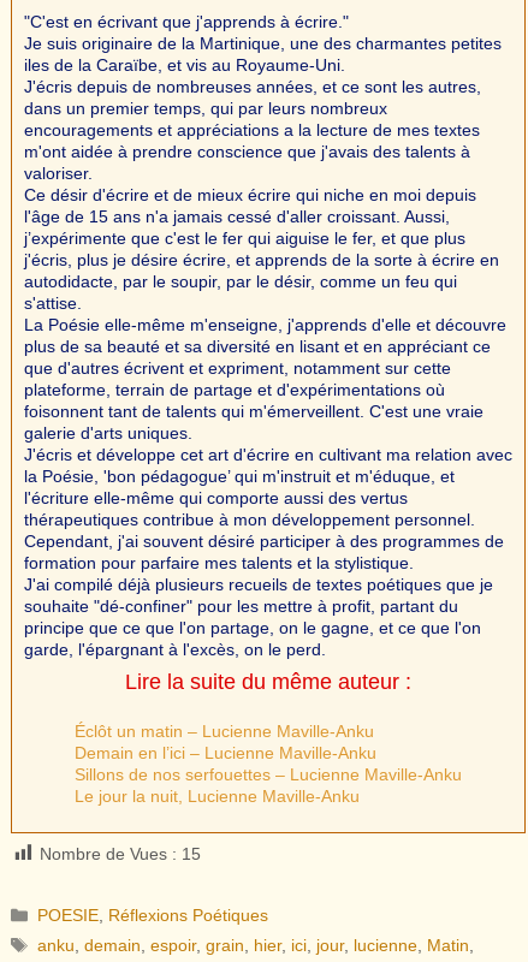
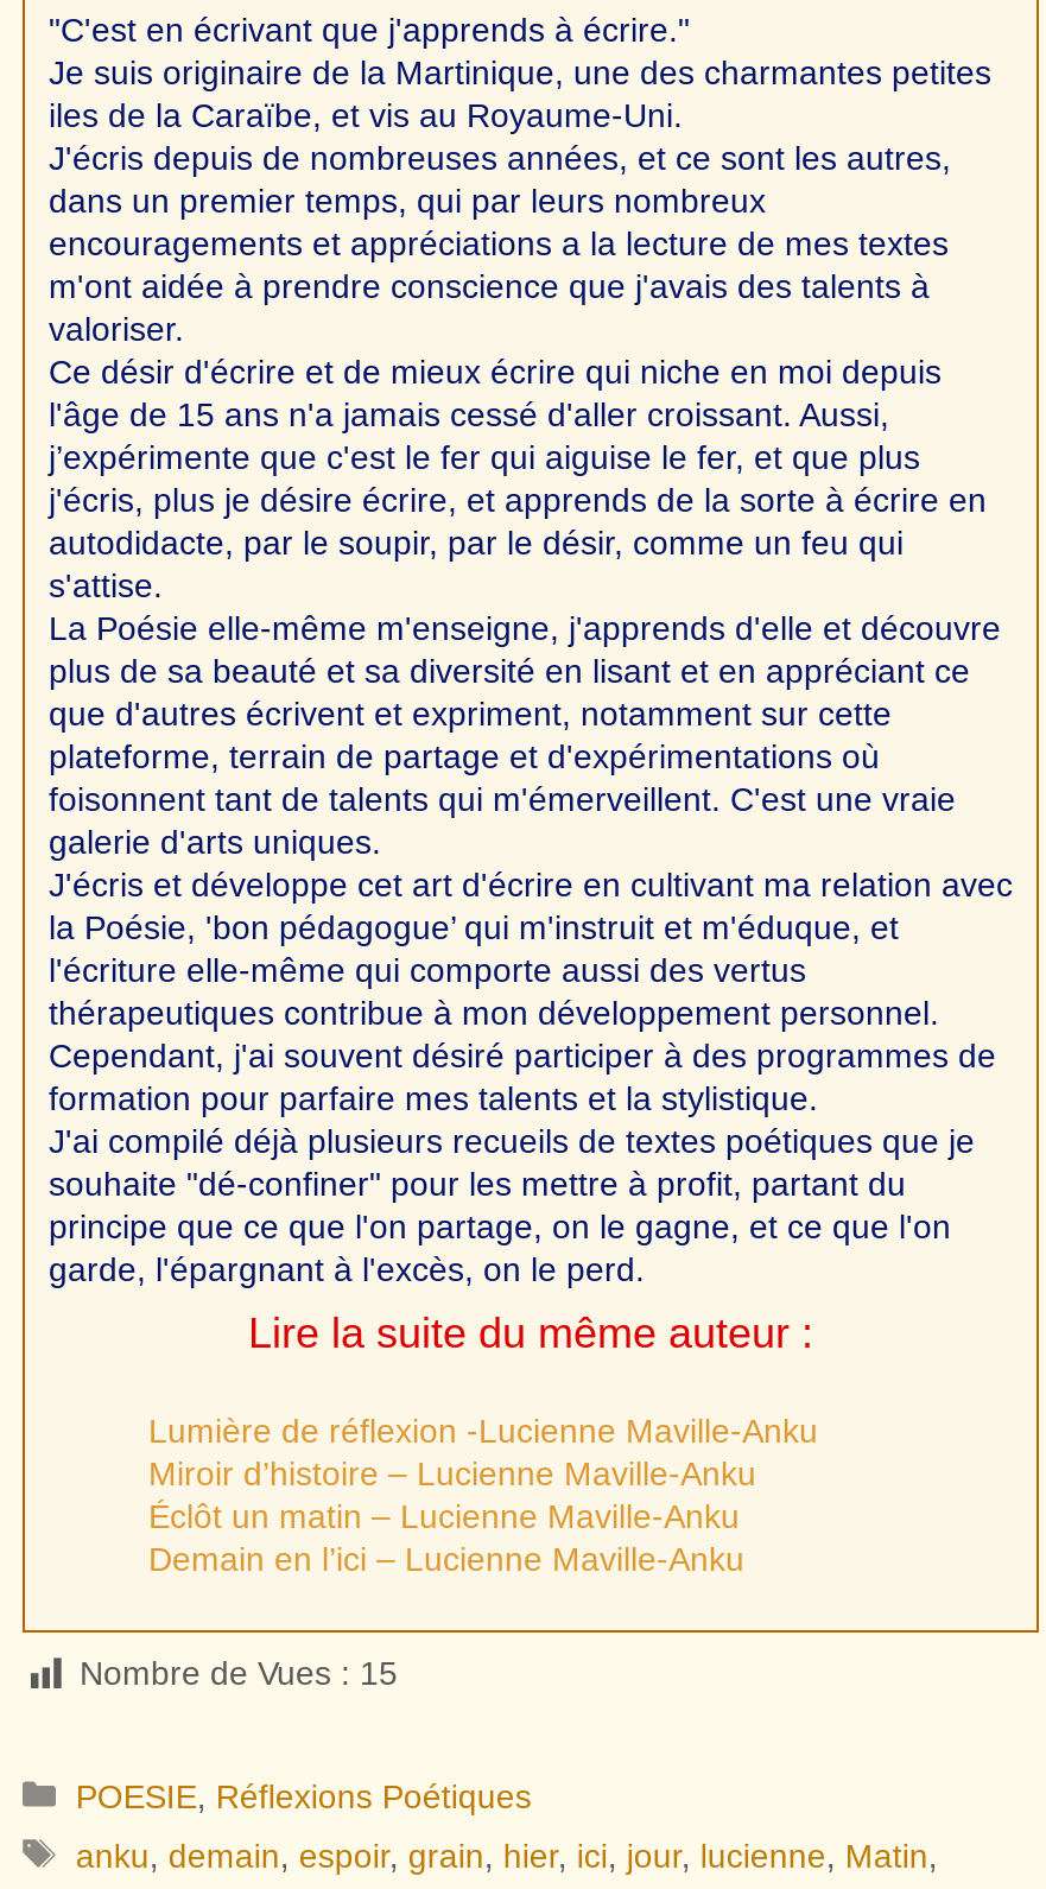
none -> [148,1413,818,1494] Lumière de réflexion -Lucienne Maville-Anku | Miroir d’histoire – Lucienne Maville-Anku
moved [75,721,376,762] -> [148,1498,744,1579]: Éclôt un matin – Lucienne Maville-Anku | Demain en l’ici – Lucienne Maville-Anku
[75,764,462,805] Sillons de nos serfouettes – Lucienne Maville-Anku | Le jour la nuit, Lucienne Maville-Anku -> none

